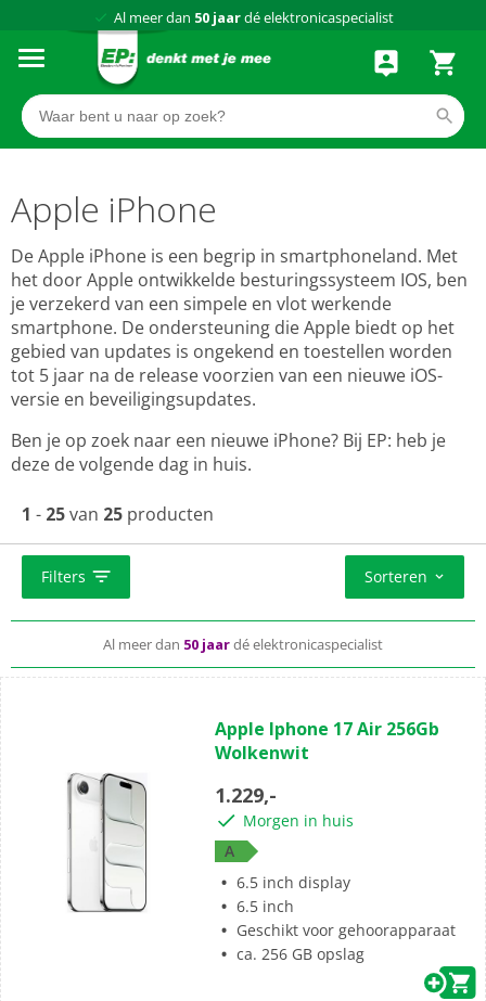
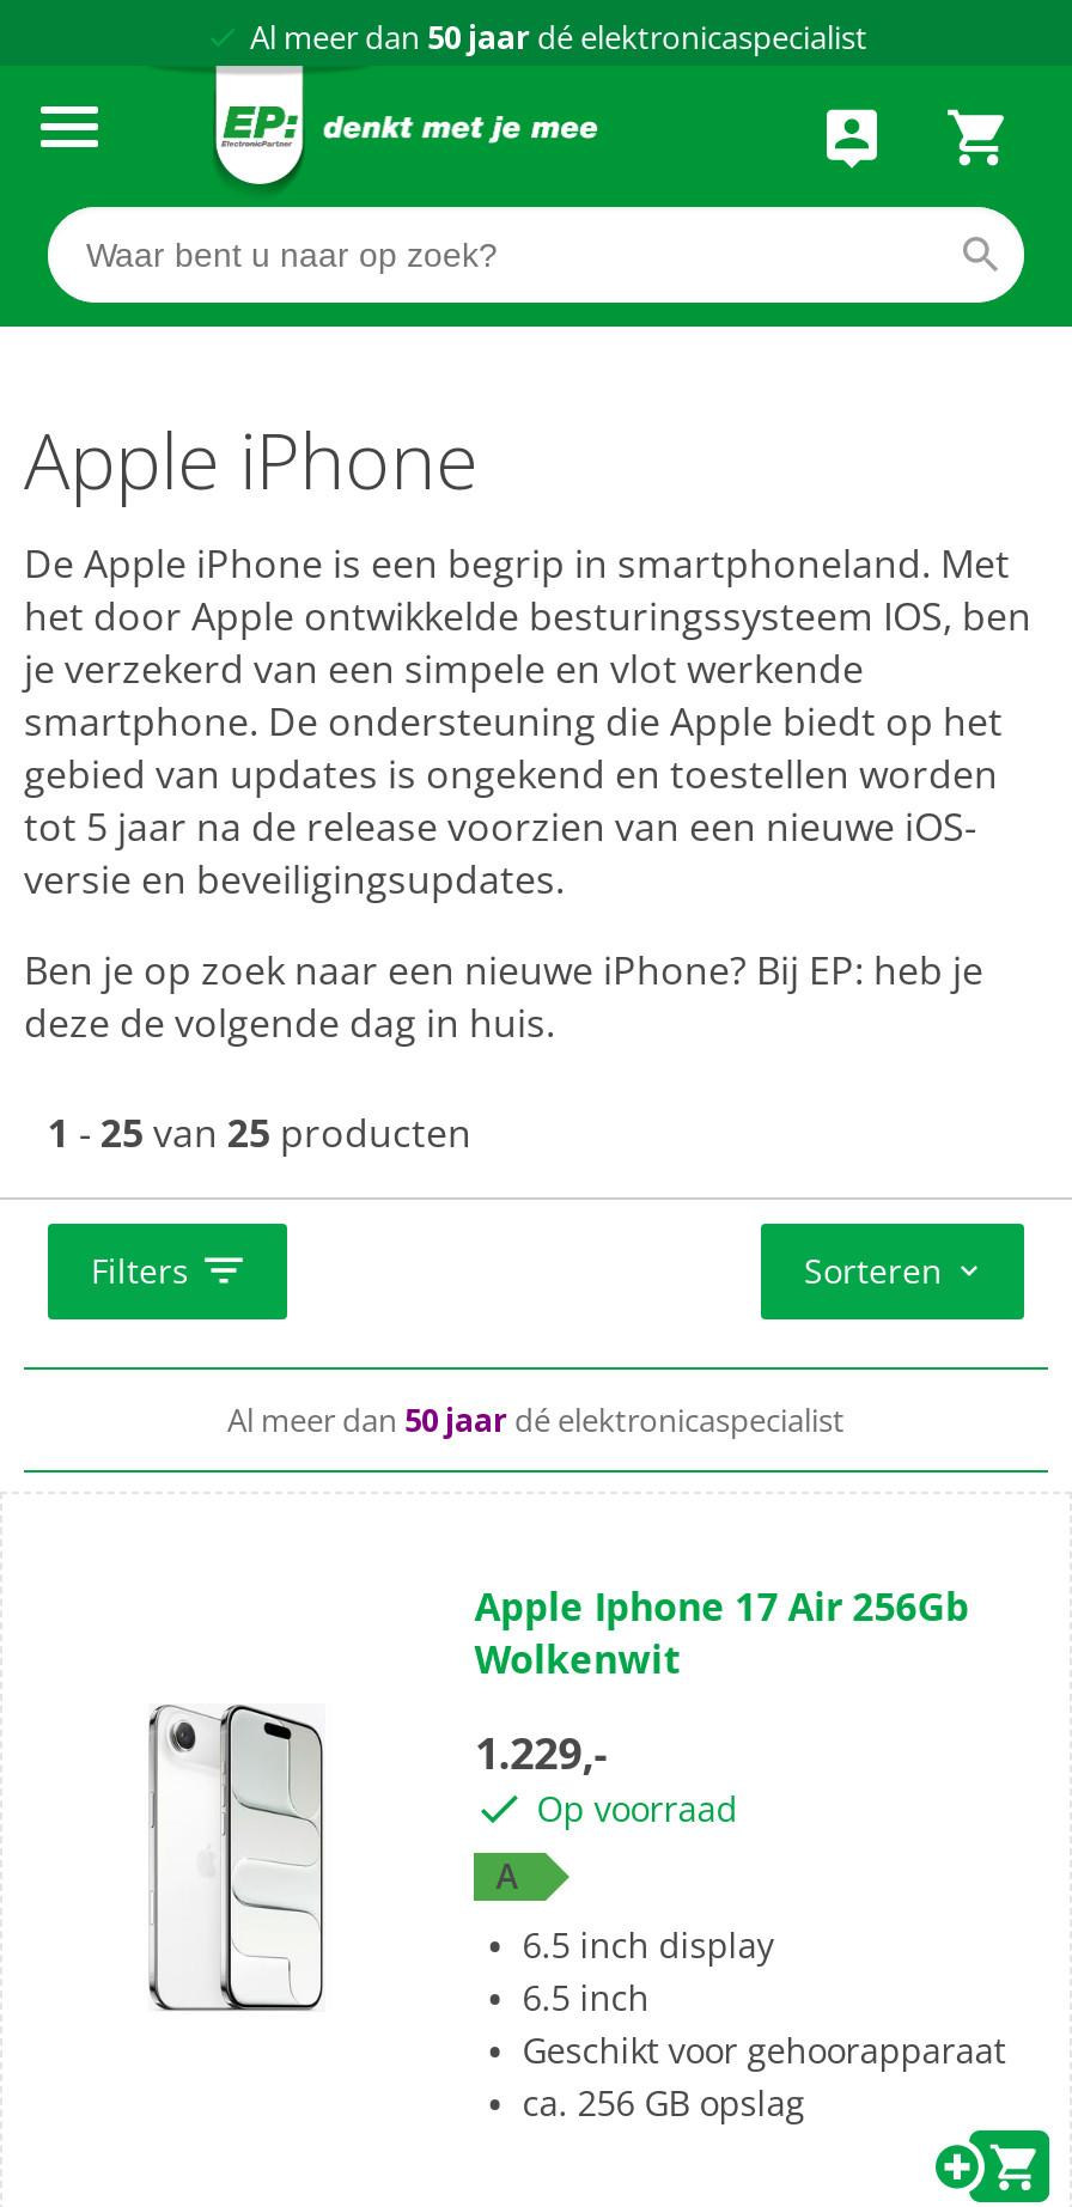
[243,810,354,830] Morgen in huis -> [536,1785,737,1830] Op voorraad

